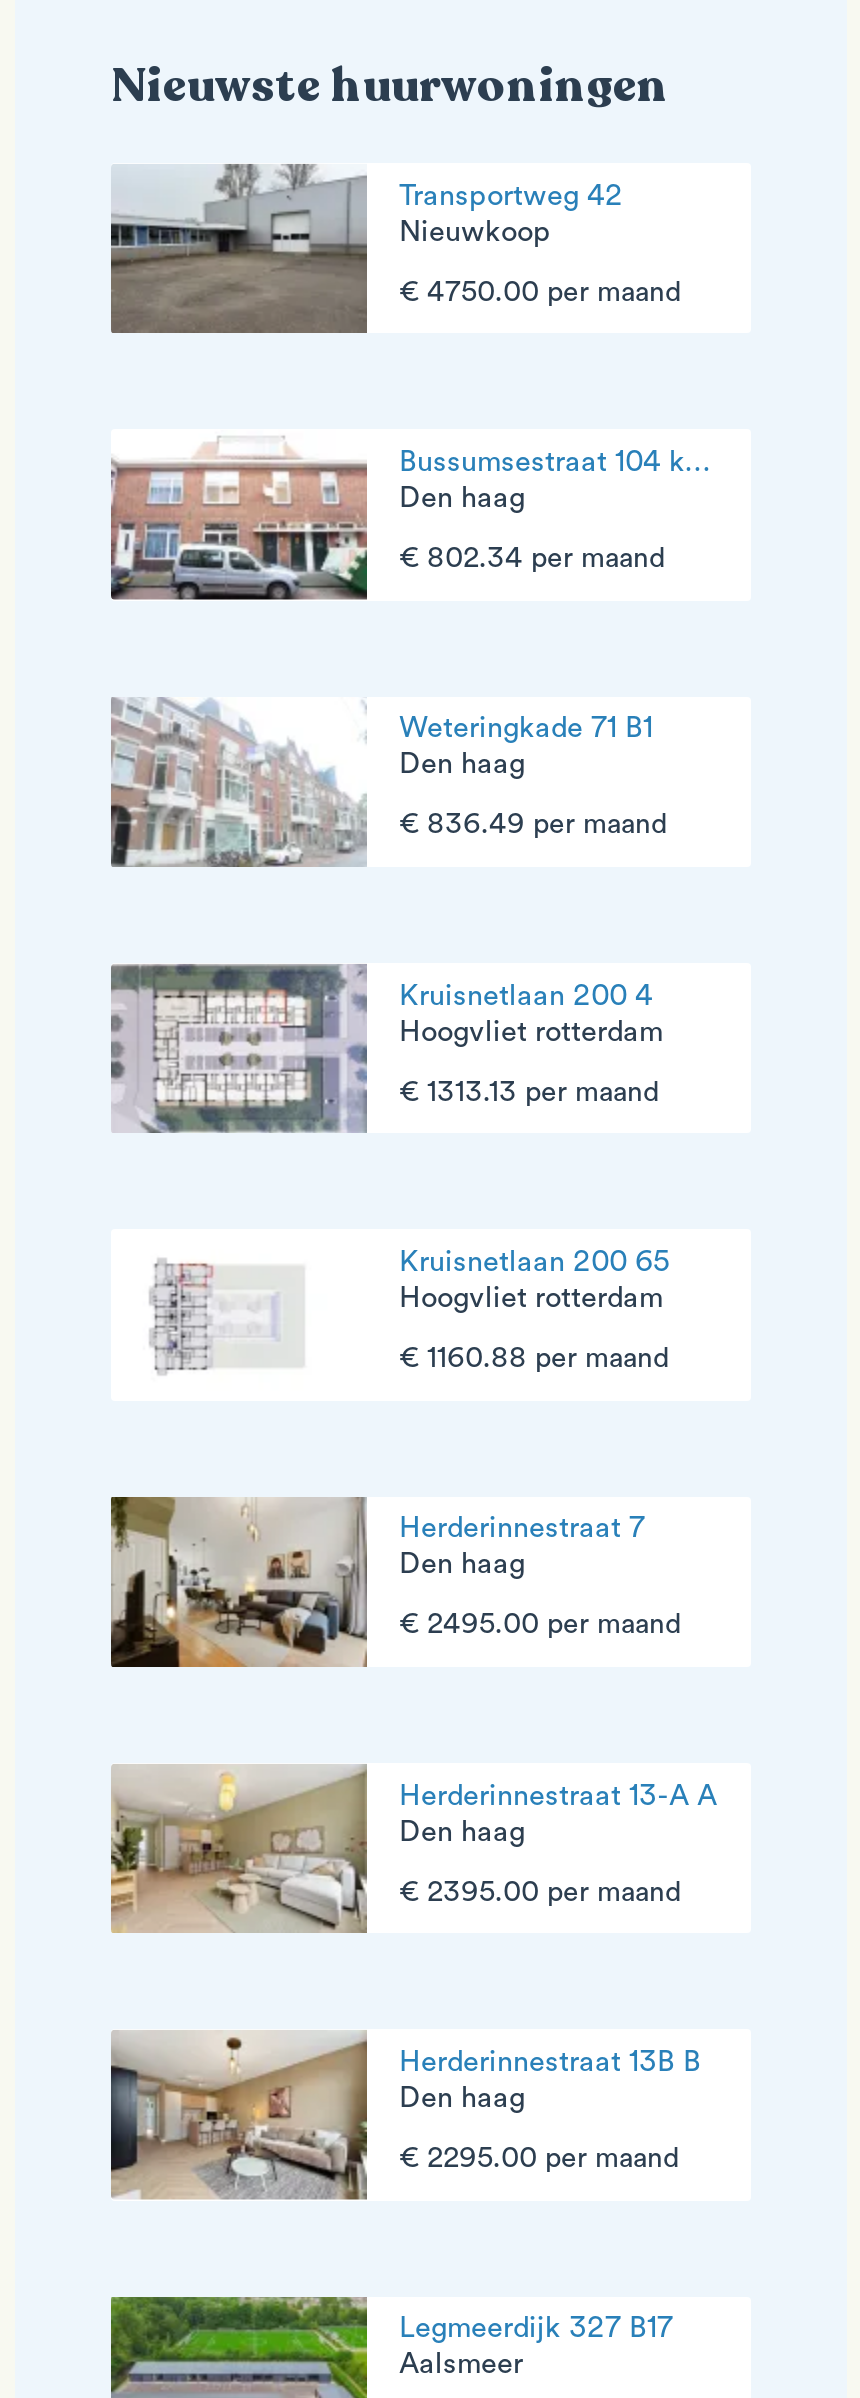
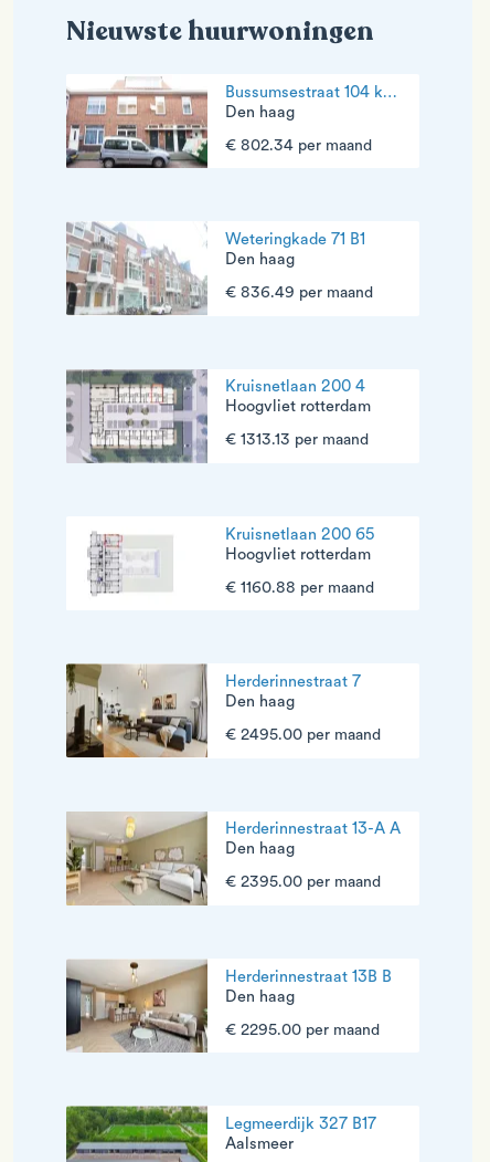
[109,163,681,335] [image] | Transportweg 42 | Nieuwkoop | € 4750.00 per maand -> none

